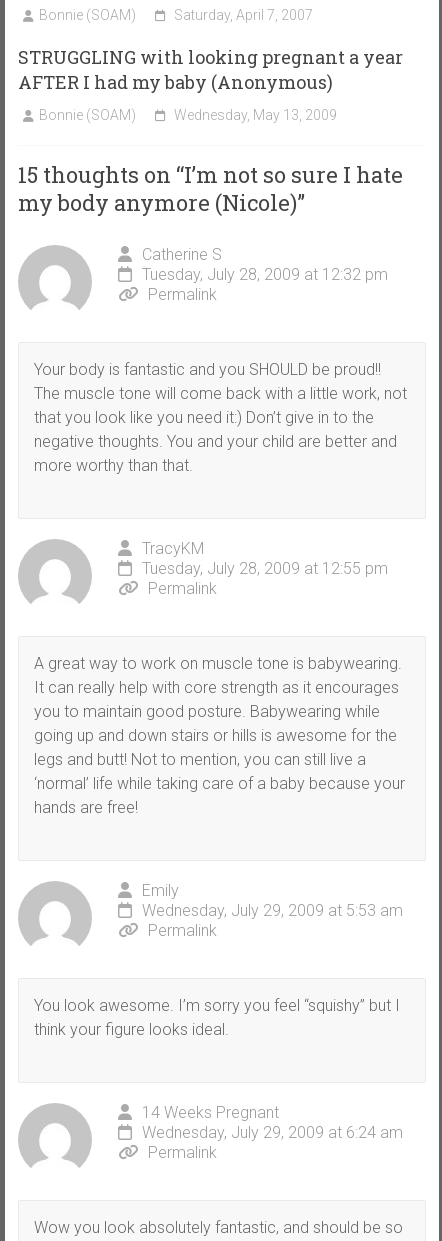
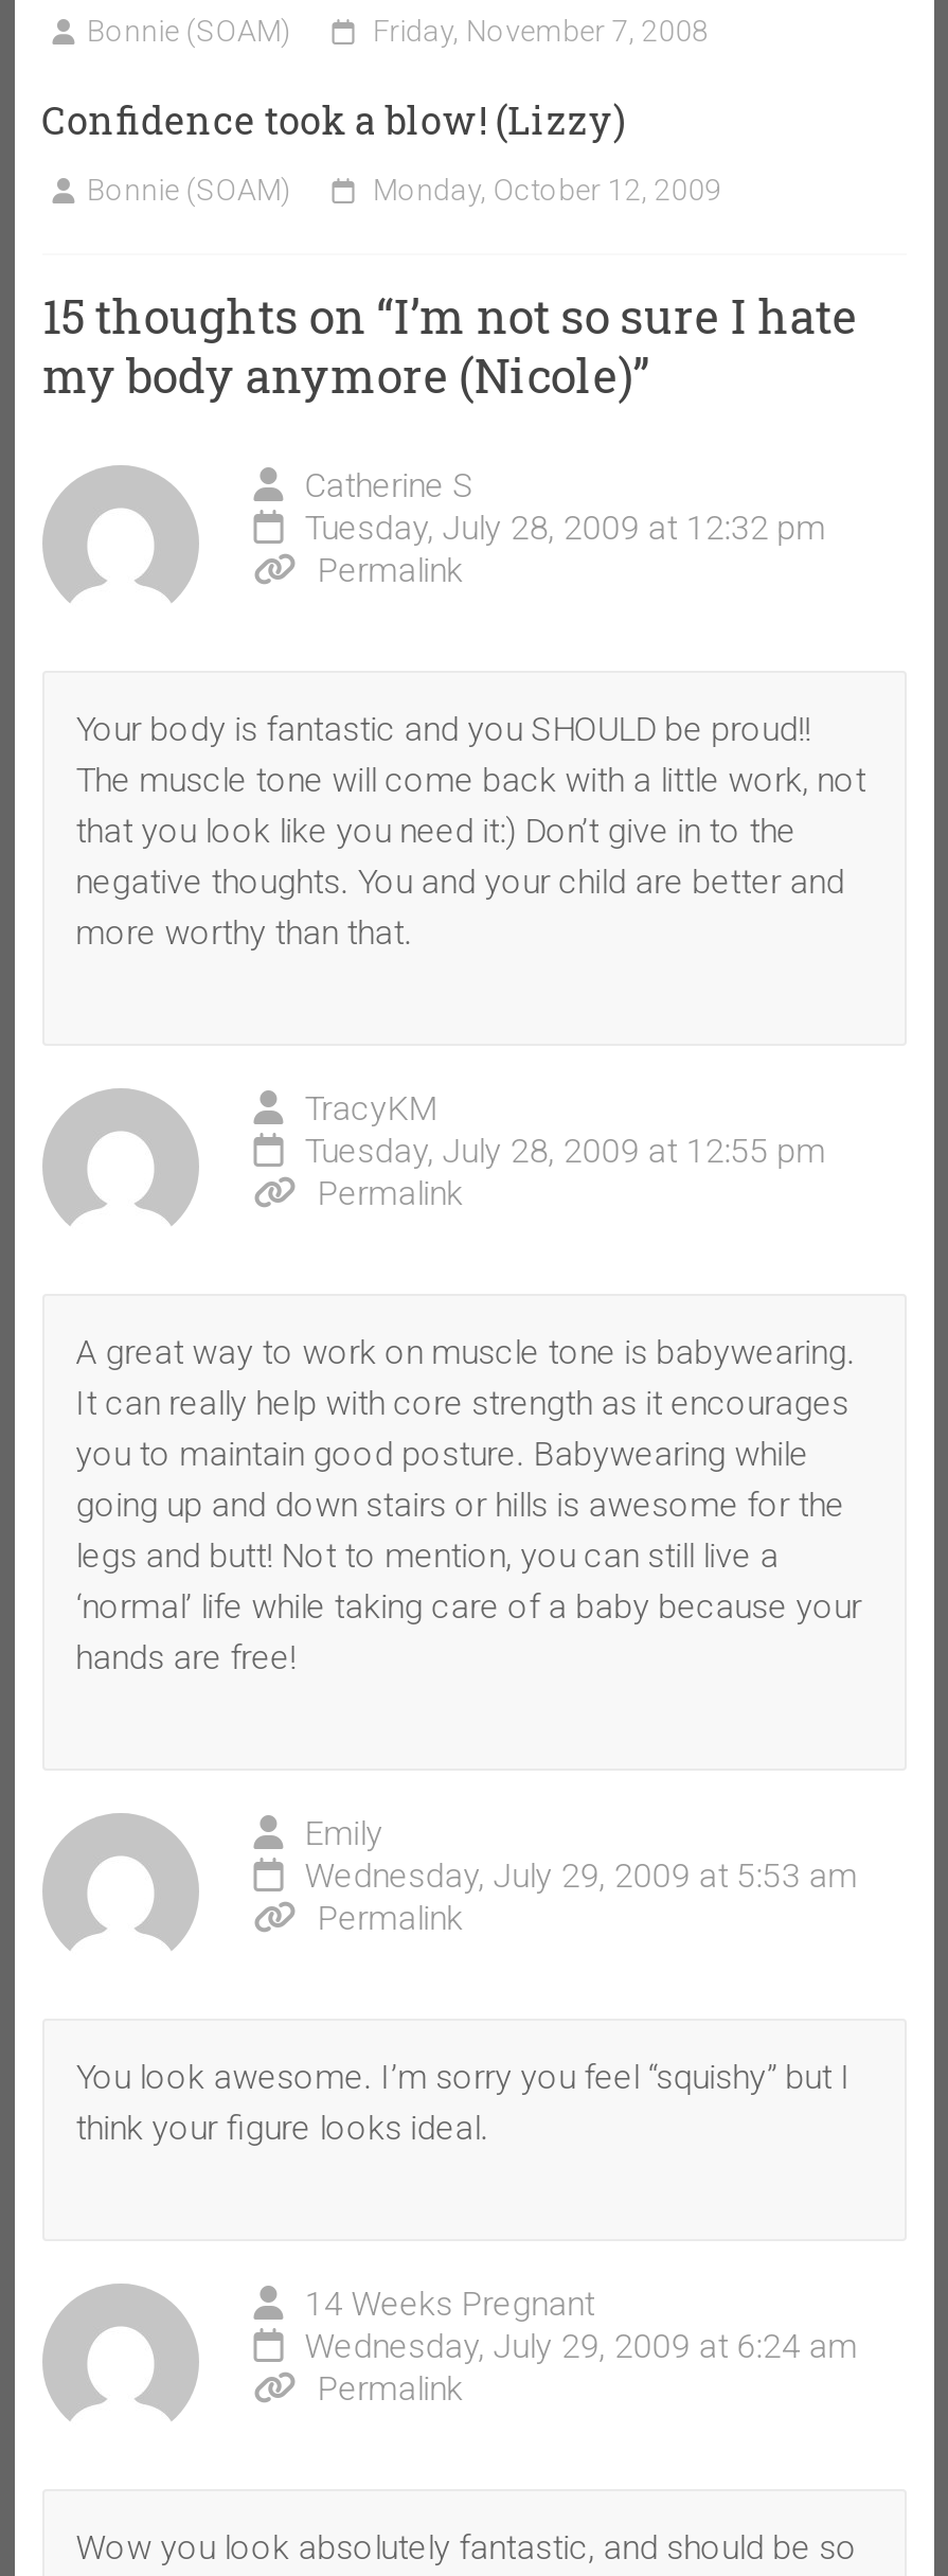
[174,7,313,23] Saturday, April 7, 2007 -> [372,14,709,48] Friday, November 7, 2008
[18,45,403,94] STRUGGLING with looking pregnant a year | AFTER I had my baby (Anonymous) -> [42,95,627,146] Confidence took a blow! (Lizzy)
[174,107,337,123] Wednesday, May 13, 2009 -> [372,173,722,207] Monday, October 12, 2009

